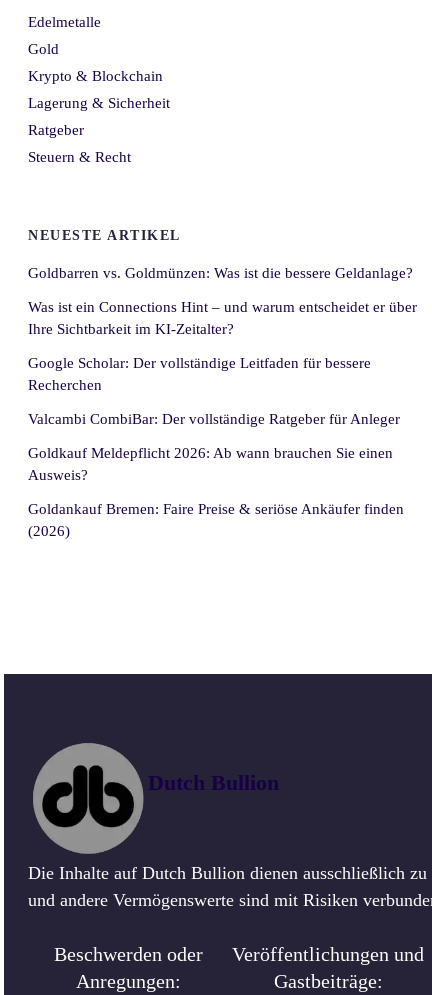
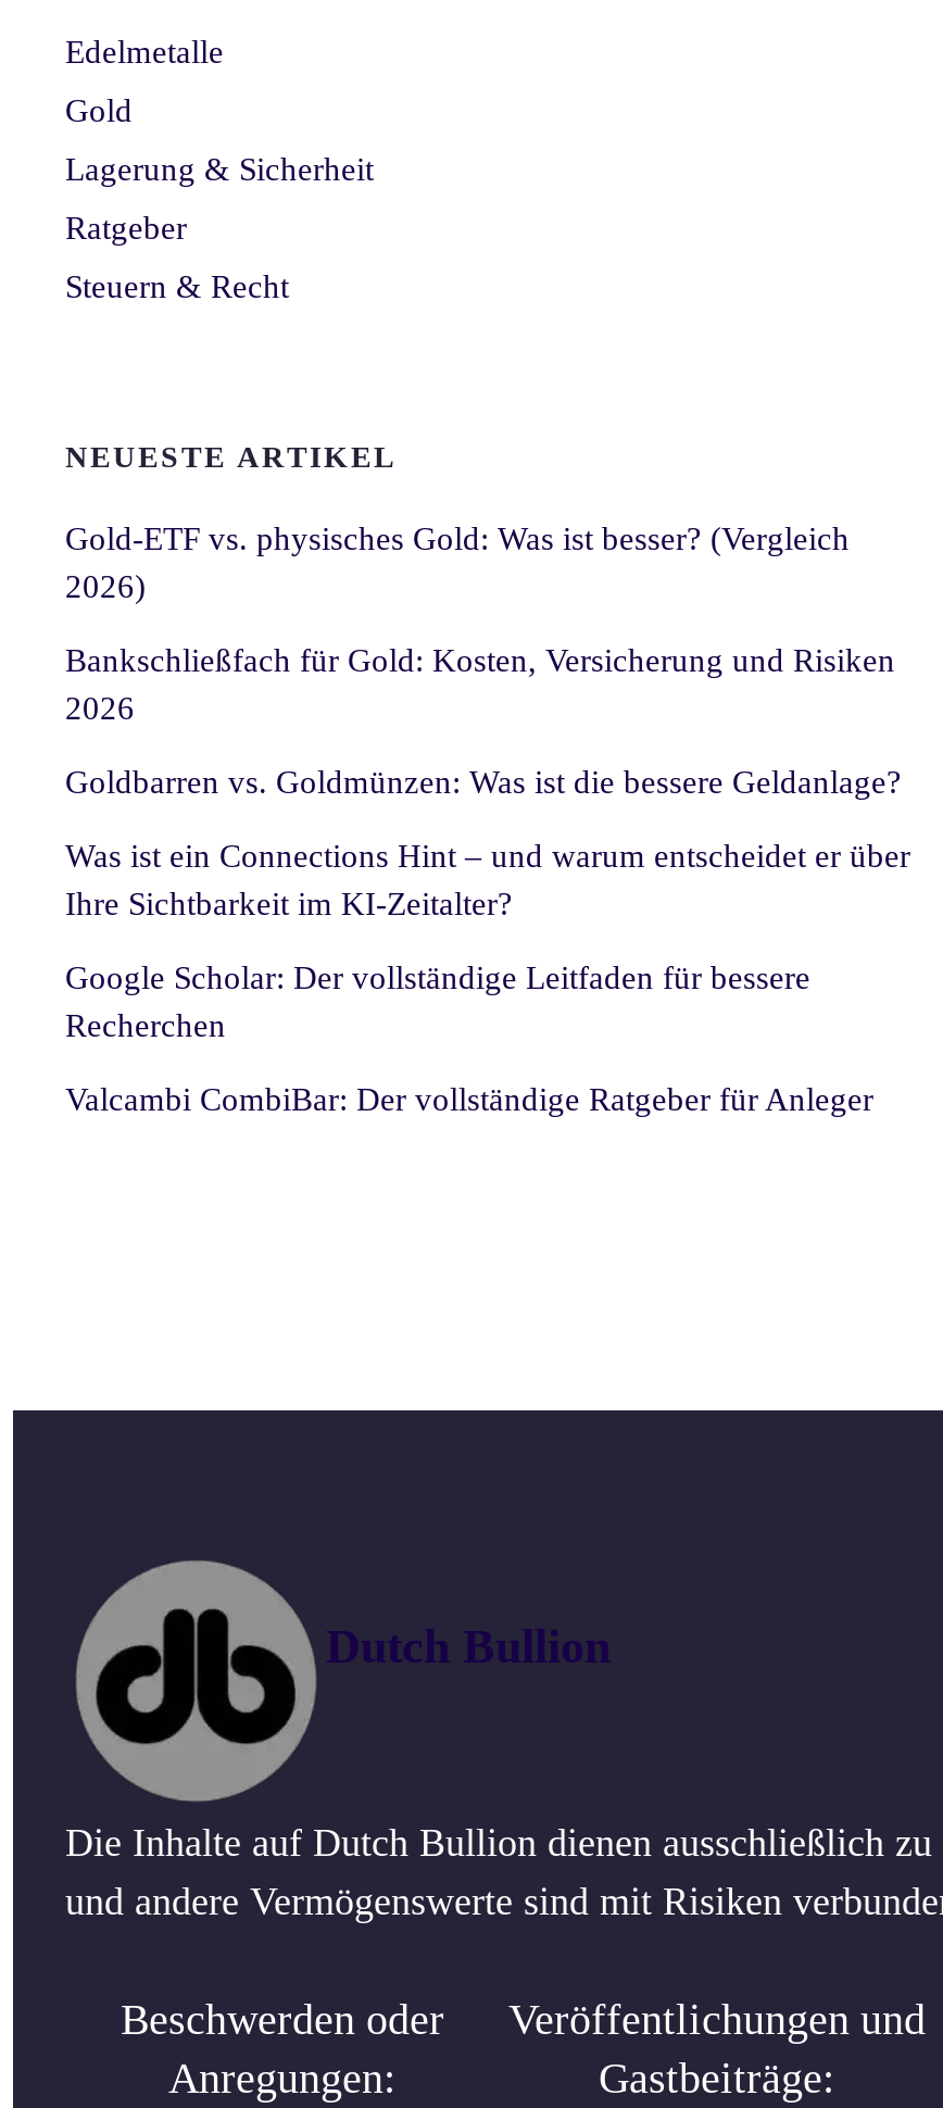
[28,68,163,84] Krypto & Blockchain -> none
none -> [65,522,895,726] Gold-ETF vs. physisches Gold: Was ist besser? (Vergleich | 2026) | Bankschließfach für Gold: Kosten, Versicherung und Risiken | 2026
moved [28,265,417,427] -> [65,765,910,1117]: Goldbarren vs. Goldmünzen: Was ist die bessere Geldanlage? | Was ist ein Connections Hint – und warum entscheidet er über | Ihre Sichtbarkeit im KI-Zeitalter? | Google Scholar: Der vollständige Leitfaden für bessere | Recherchen | Valcambi CombiBar: Der vollständige Ratgeber für Anleger
[28,445,404,539] Goldkauf Meldepflicht 2026: Ab wann brauchen Sie einen | Ausweis? | Goldankauf Bremen: Faire Preise & seriöse Ankäufer finden | (2026) -> none

